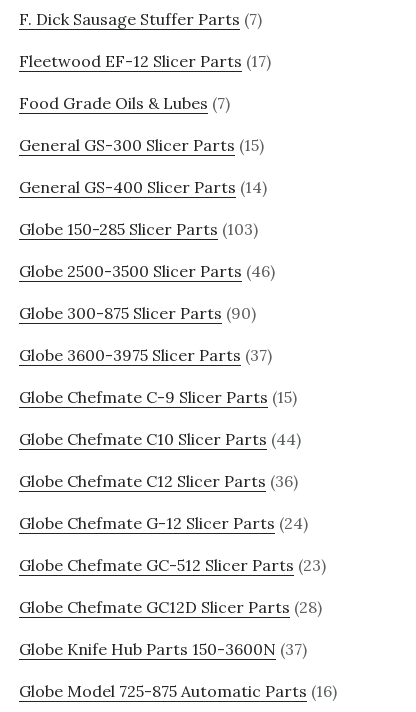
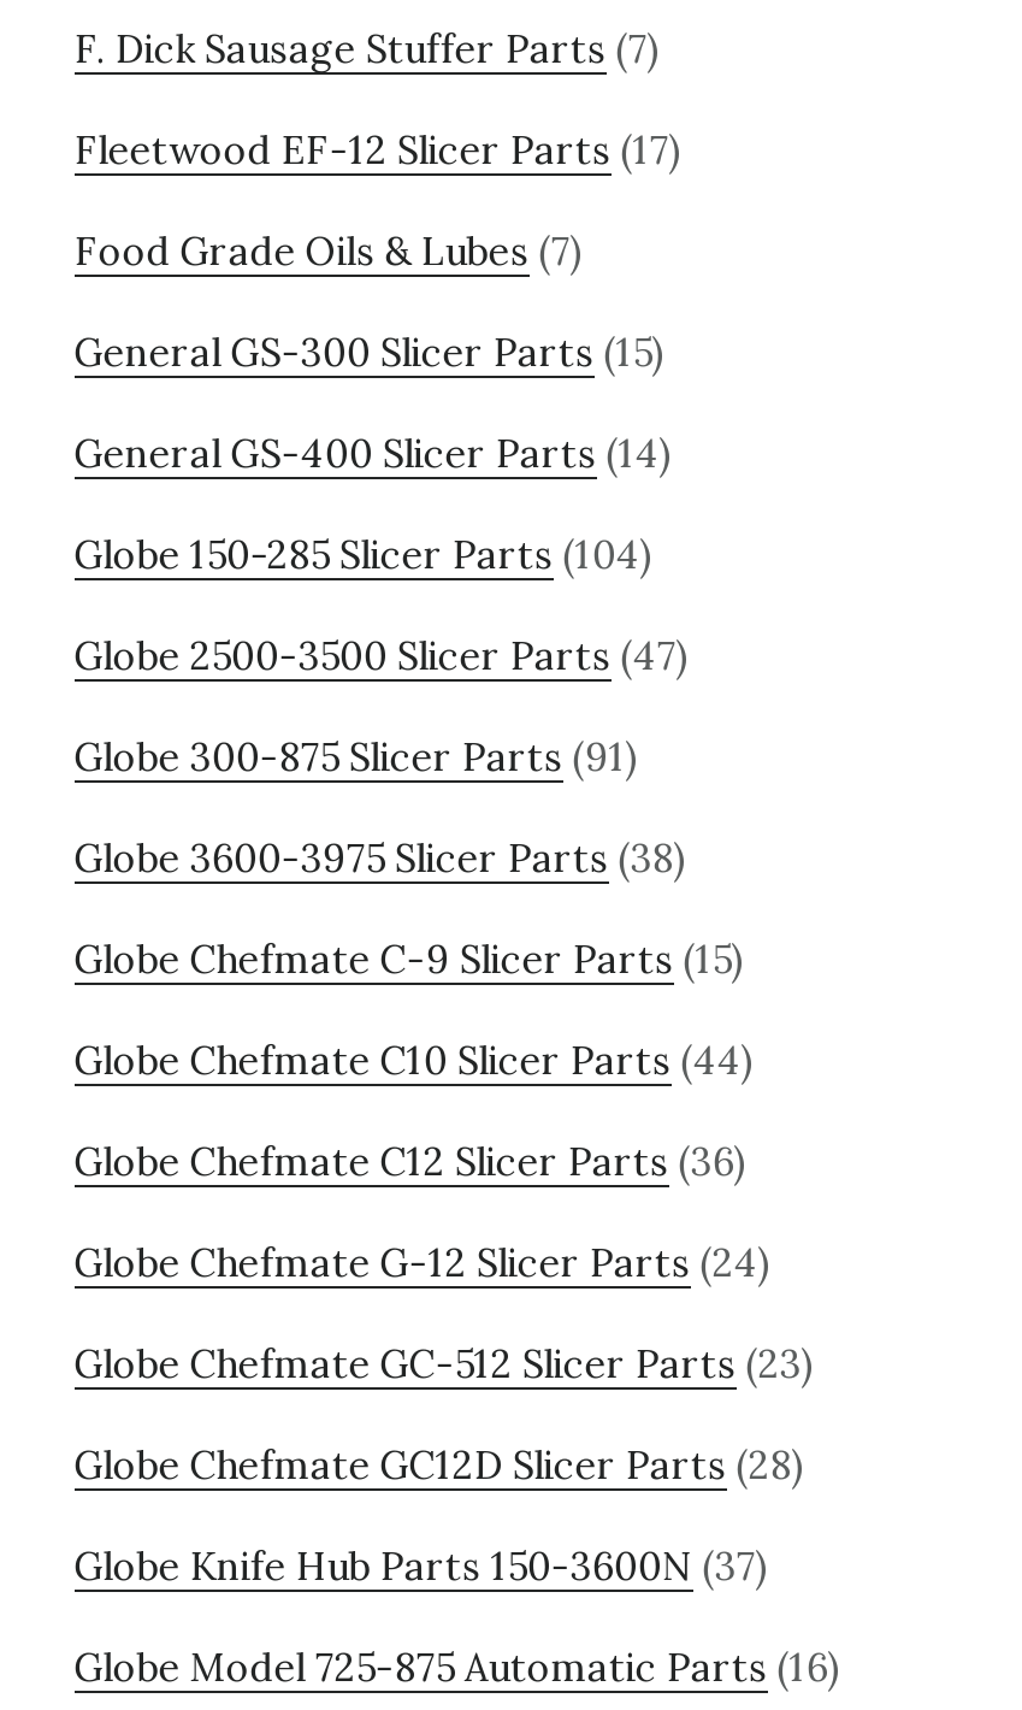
[19,219,258,239] Globe 150-285 Slicer Parts (103) -> [74,530,652,578] Globe 150-285 Slicer Parts (104)
[19,261,275,281] Globe 2500-3500 Slicer Parts (46) -> [74,631,688,679] Globe 2500-3500 Slicer Parts (47)
[19,303,256,323] Globe 300-875 Slicer Parts (90) -> [74,732,638,781] Globe 300-875 Slicer Parts (91)
[19,345,272,365] Globe 3600-3975 Slicer Parts (37) -> [74,834,686,882] Globe 3600-3975 Slicer Parts (38)

